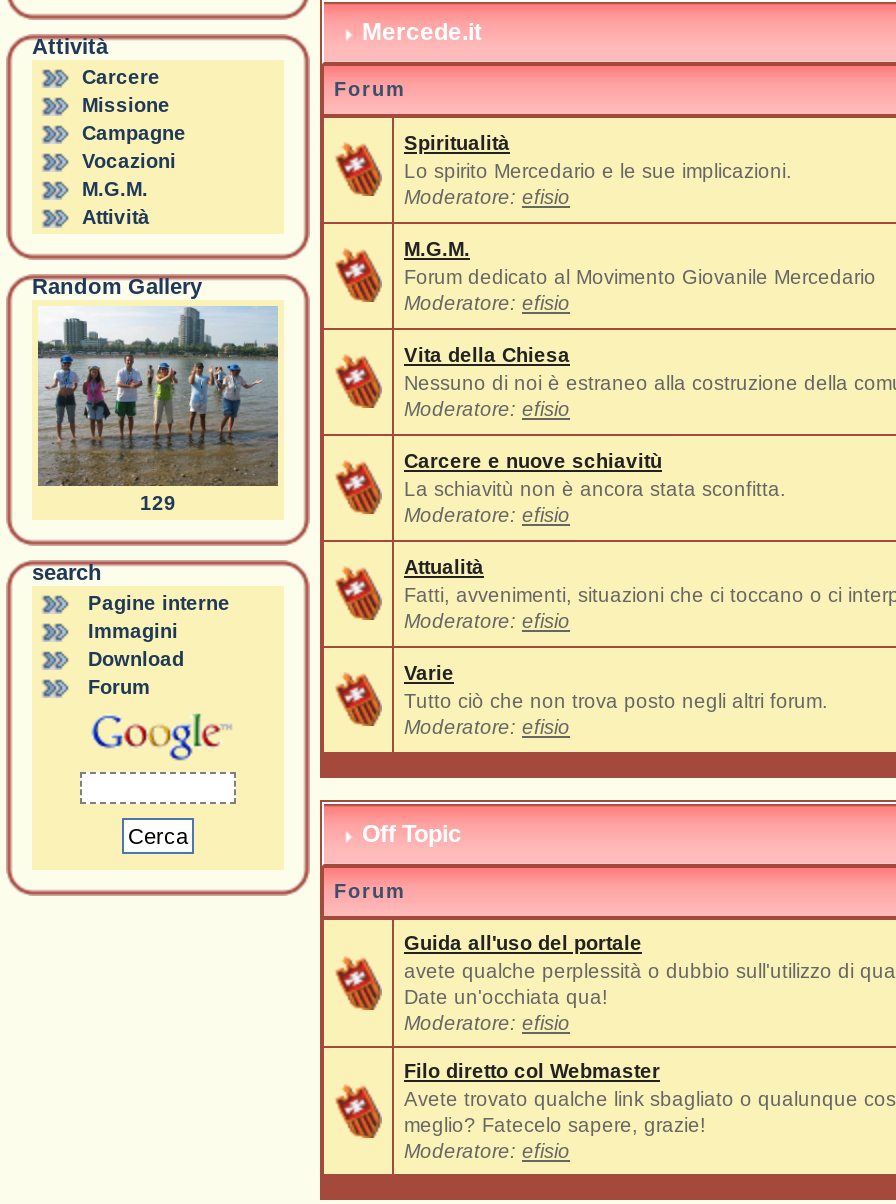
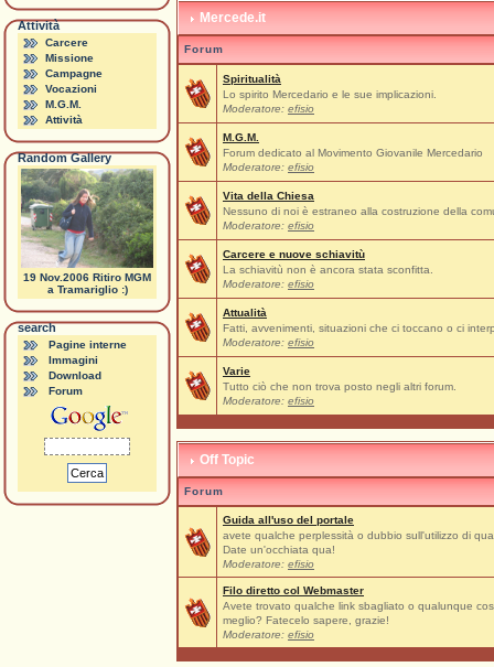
[36,306,278,515] [image] | 129 -> [20,168,154,296] [image] | 19 Nov.2006 Ritiro MGM | a Tramariglio :)
[6,808,310,918] [image] -> [3,458,172,507] [image]

